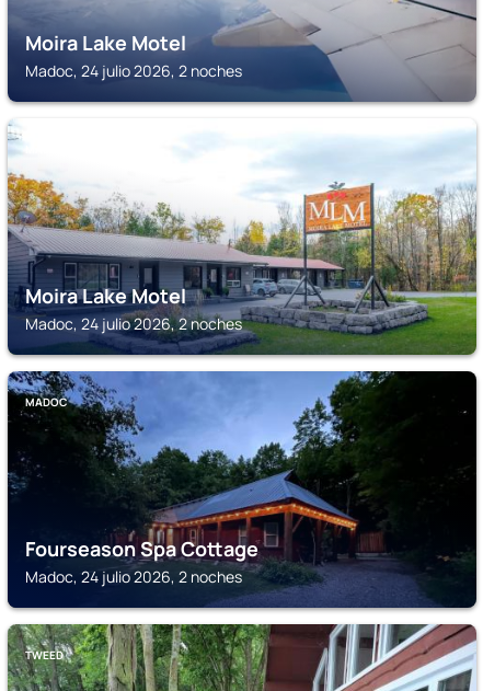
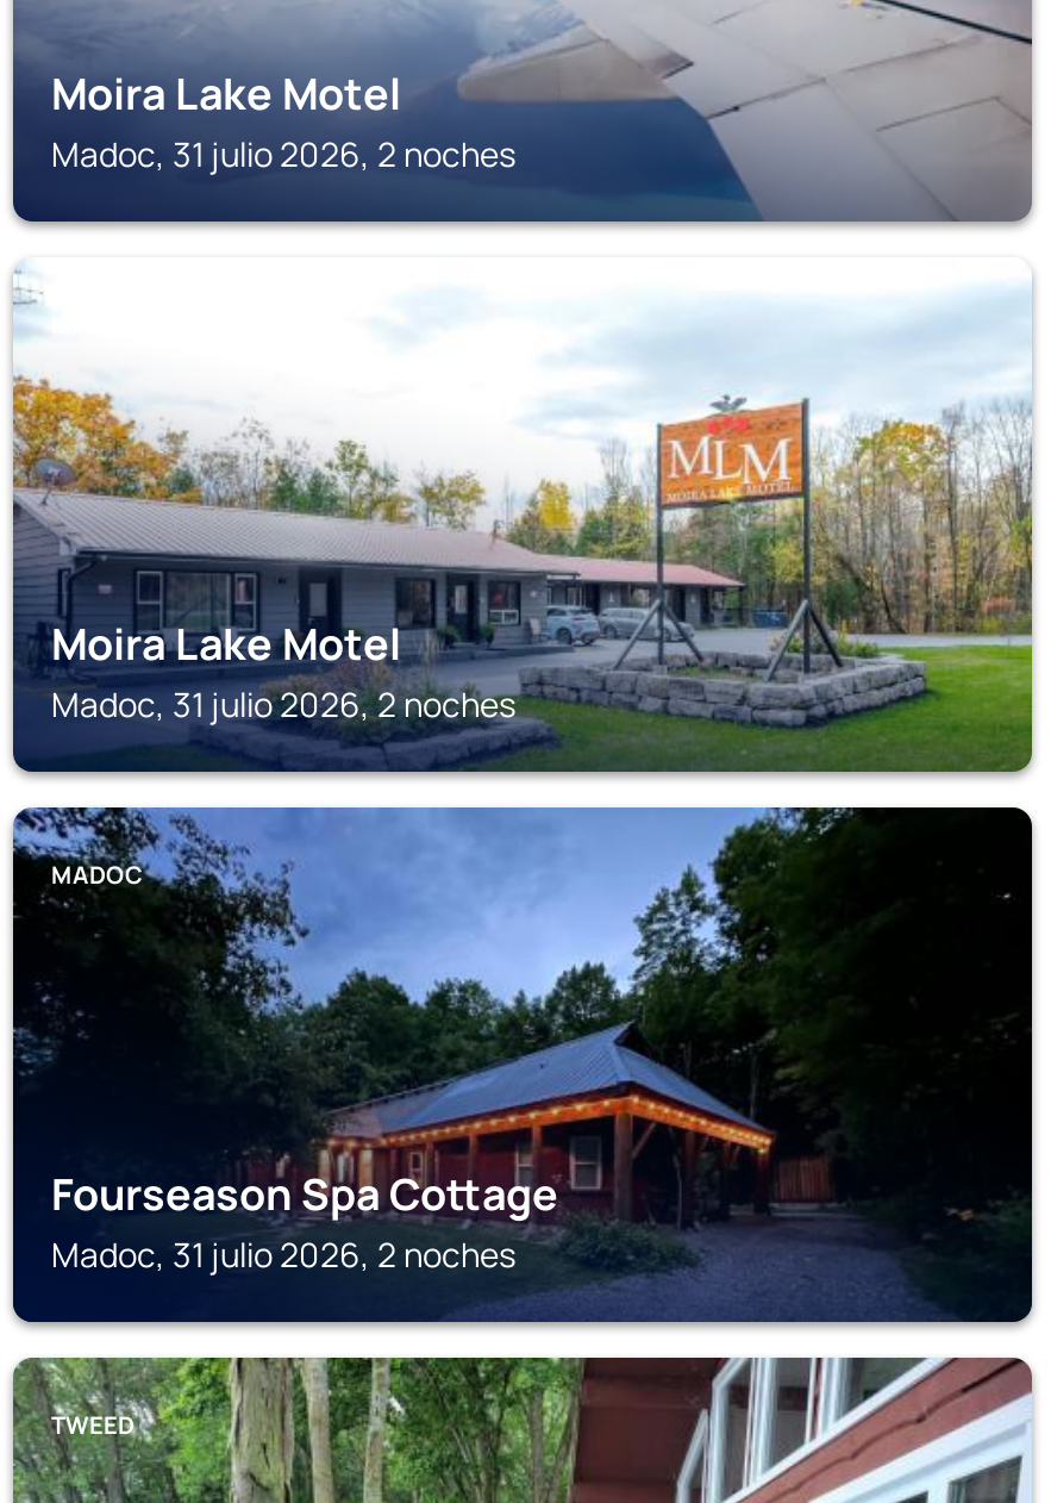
[25,60,242,81] Madoc, 24 julio 2026, 2 noches -> [51,131,515,176] Madoc, 31 julio 2026, 2 noches
[25,313,242,334] Madoc, 24 julio 2026, 2 noches -> [51,681,515,726] Madoc, 31 julio 2026, 2 noches
[25,566,242,587] Madoc, 24 julio 2026, 2 noches -> [51,1231,515,1277] Madoc, 31 julio 2026, 2 noches

